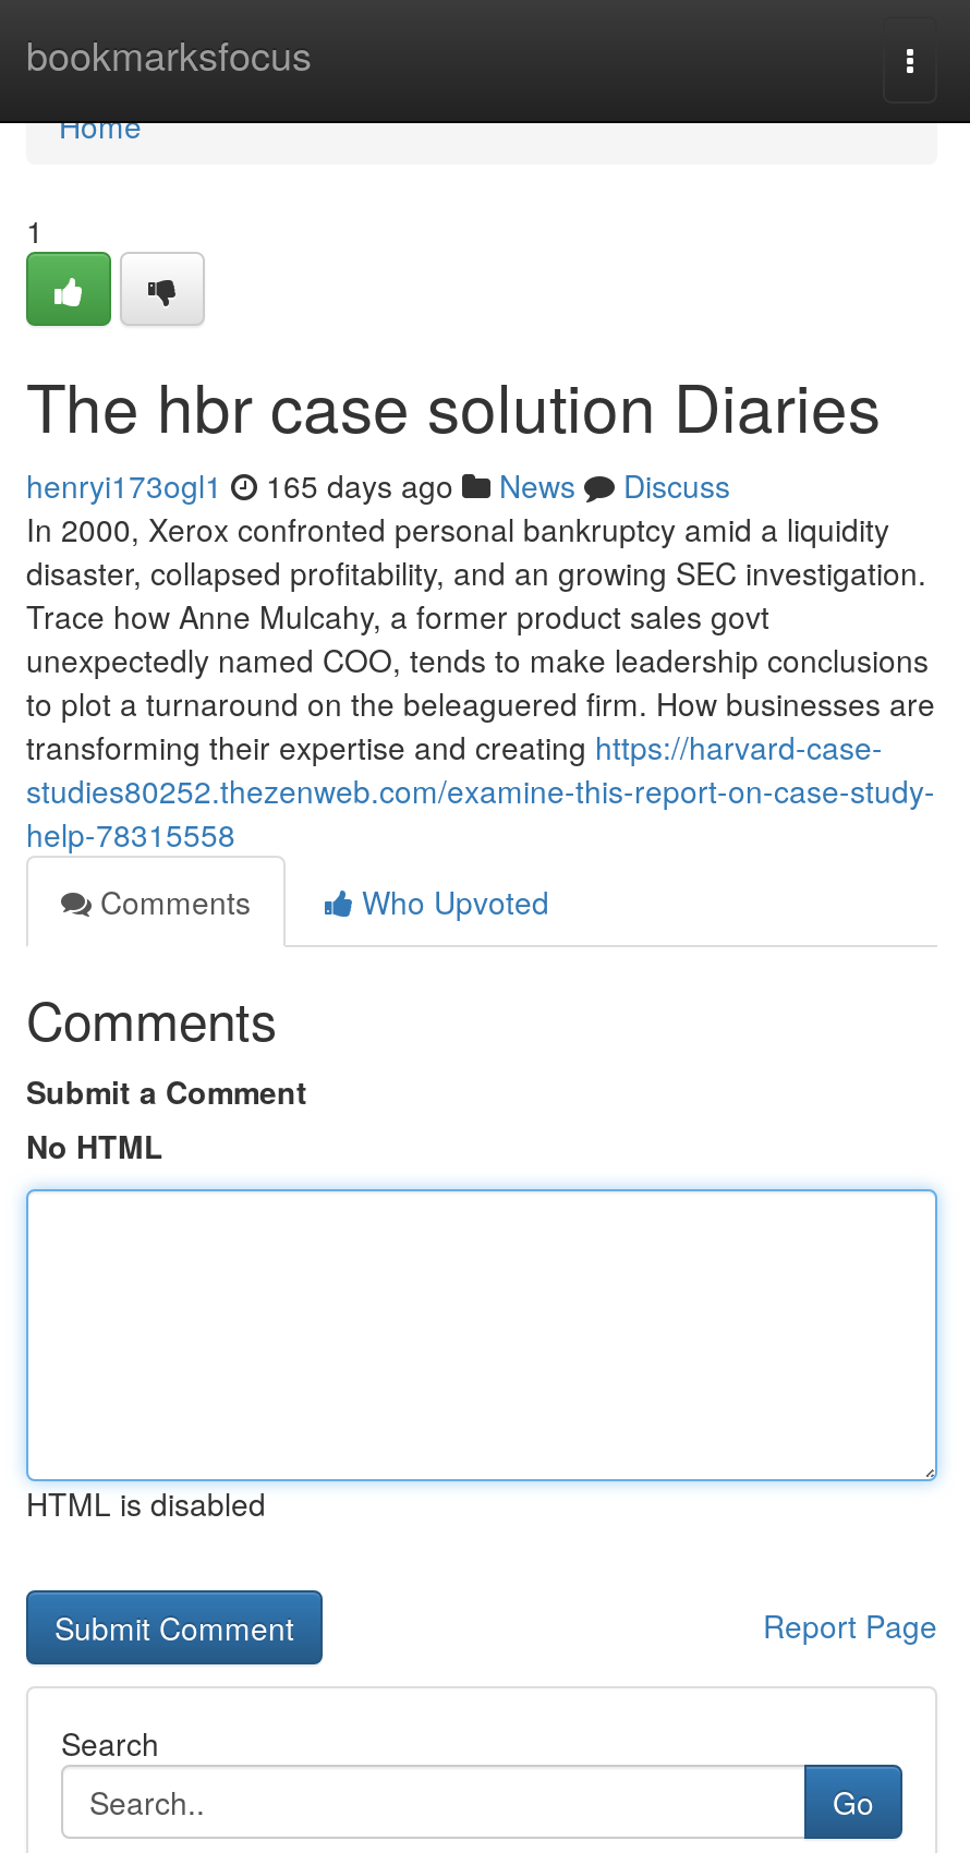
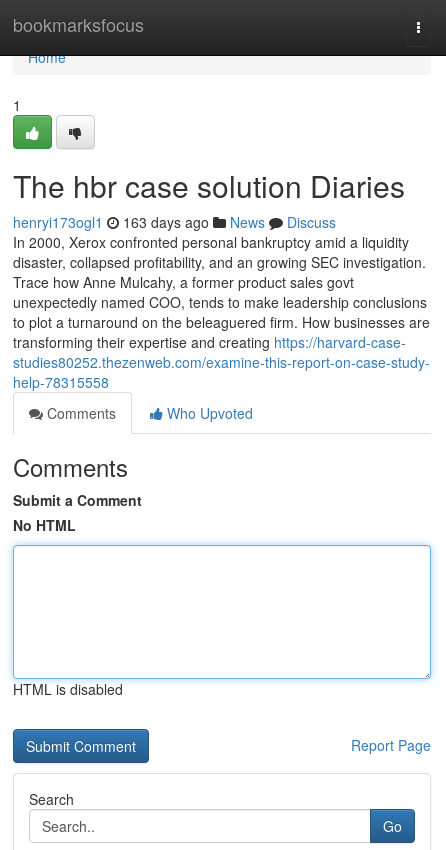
[26,463,730,507] henryi173ogl1 165 days ago News Discuss -> [13,212,336,232] henryi173ogl1 163 days ago News Discuss

